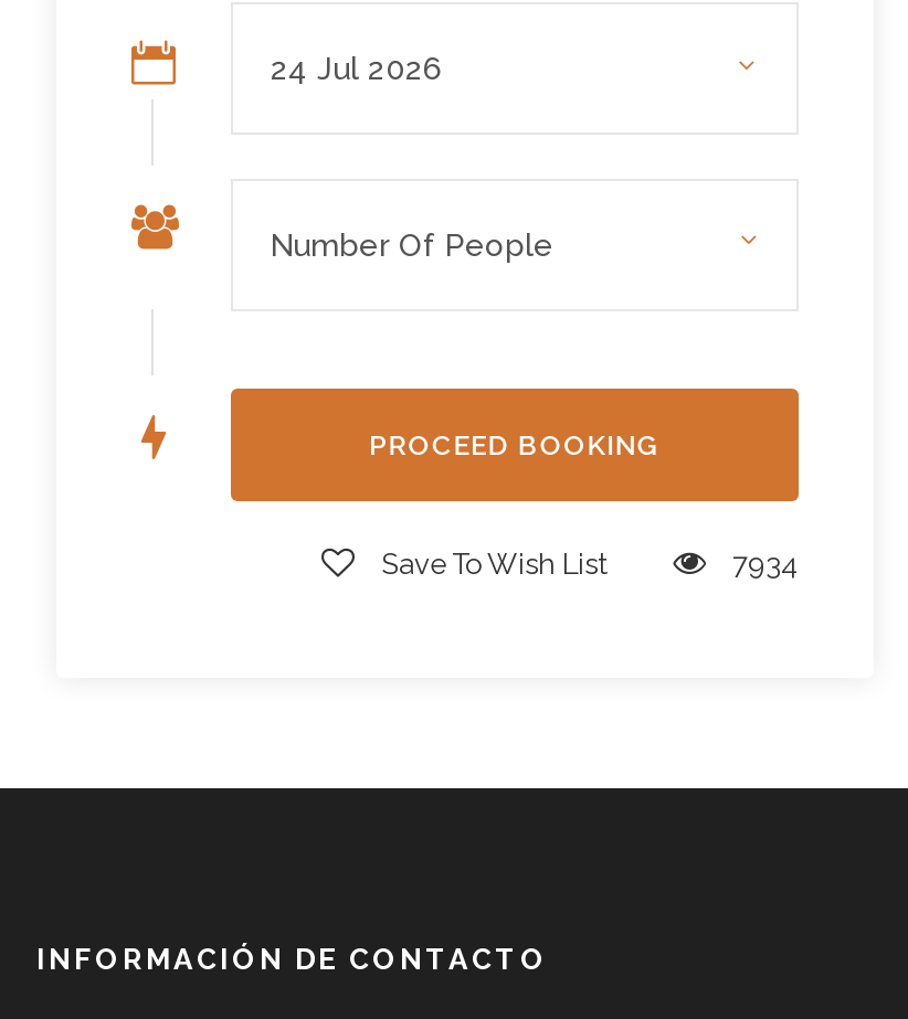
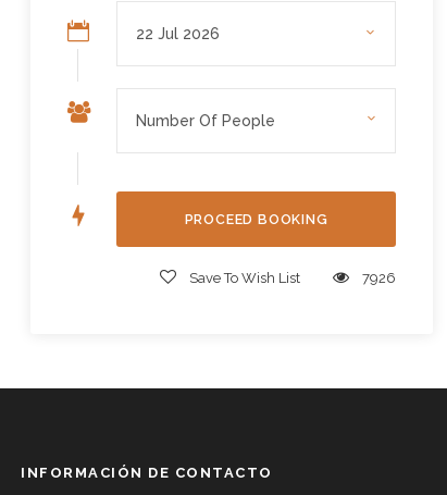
[732,548,799,581] 7934 -> [362,270,396,286] 7926

